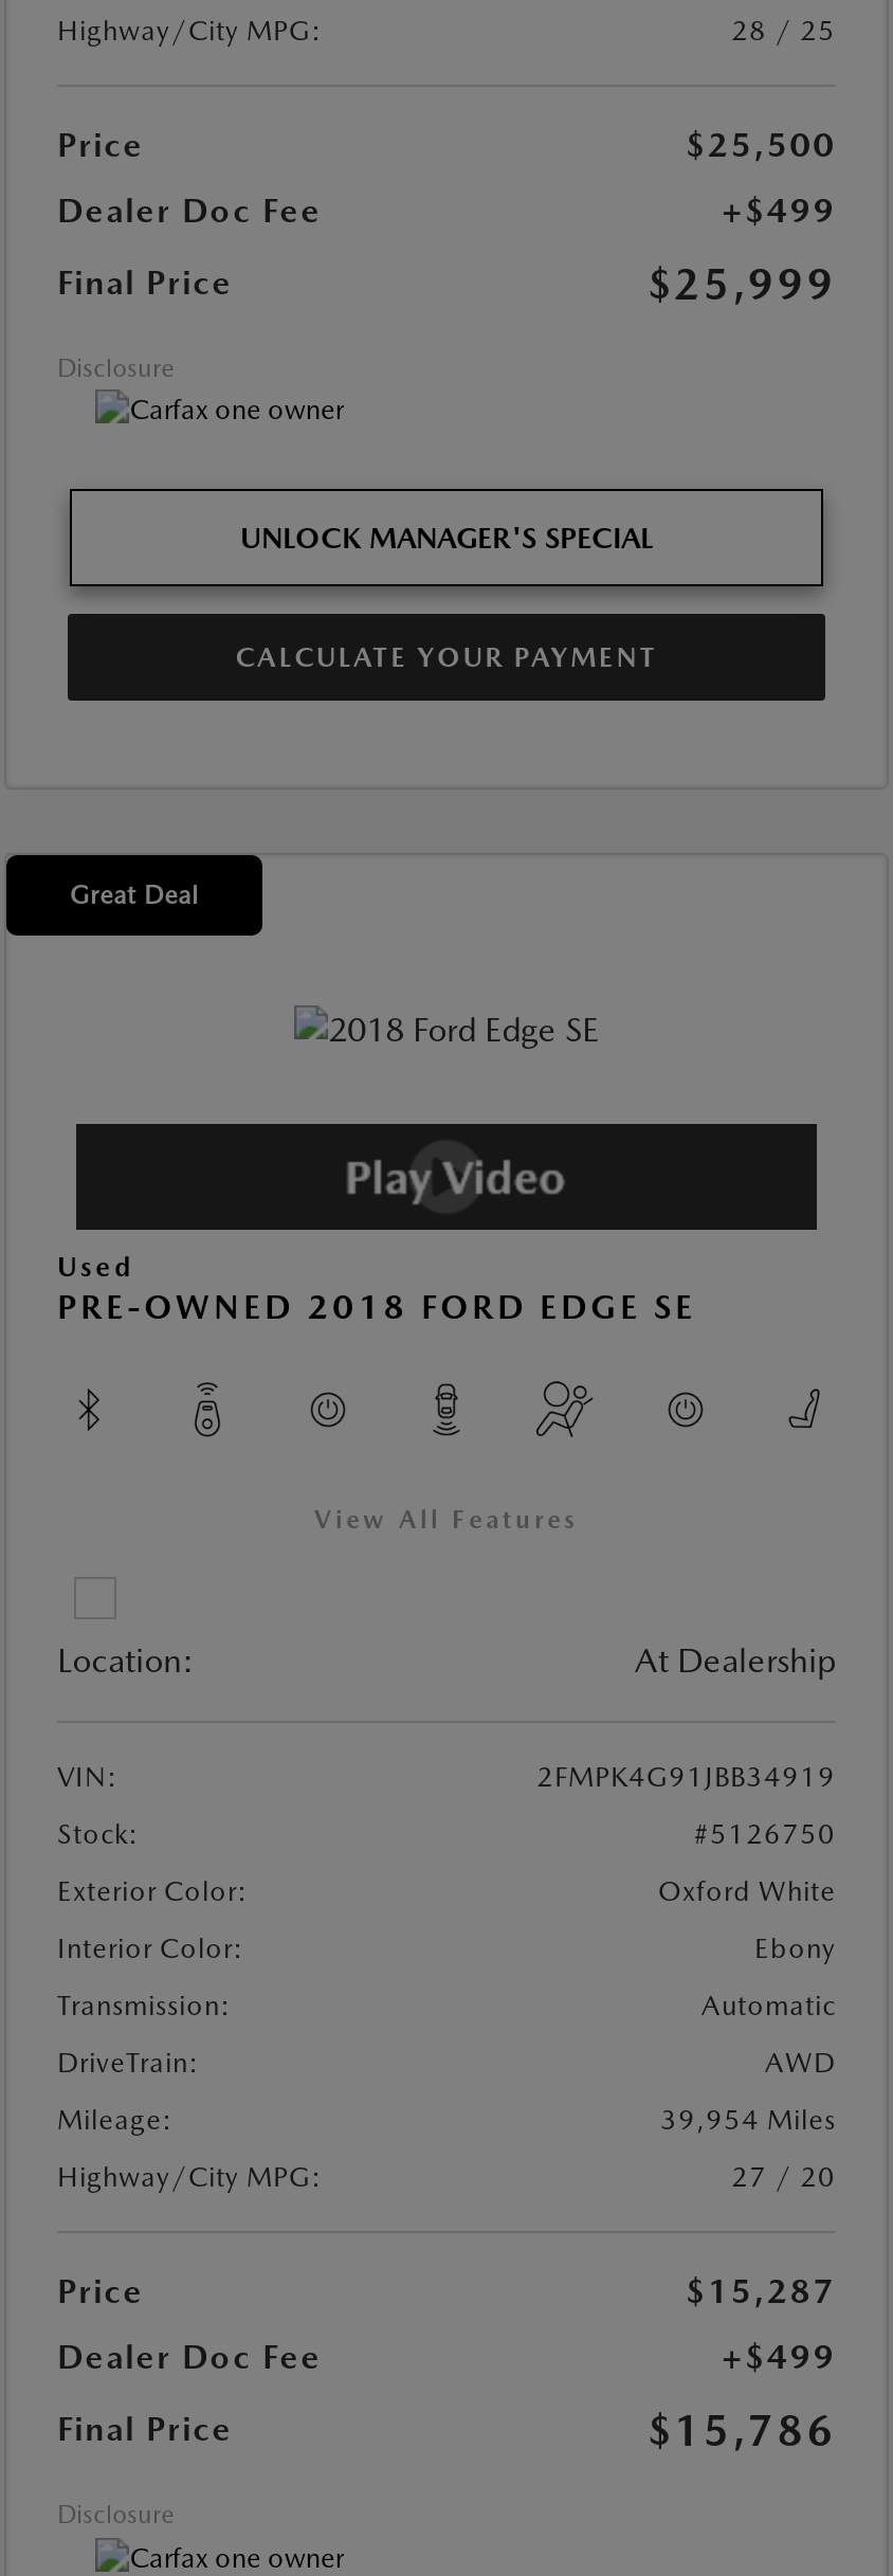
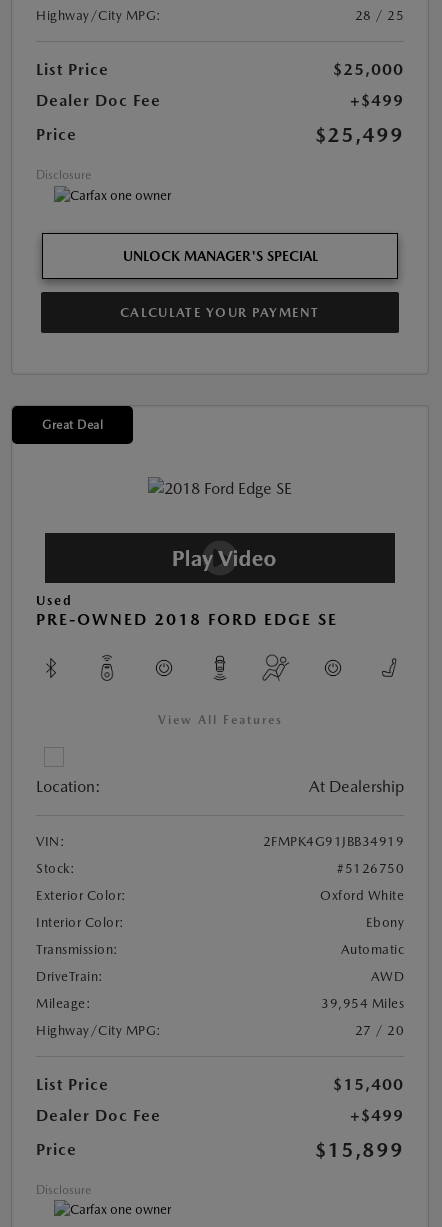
[57,124,836,164] Price | $25,500 -> [36,60,404,79] List Price | $25,000
[57,258,836,308] Final Price | $25,999 -> [36,123,404,147] Price | $25,499
[57,2272,836,2312] Price | $15,287 -> [36,1075,404,1094] List Price | $15,400
[57,2405,836,2456] Final Price | $15,786 -> [36,1138,404,1162] Price | $15,899

